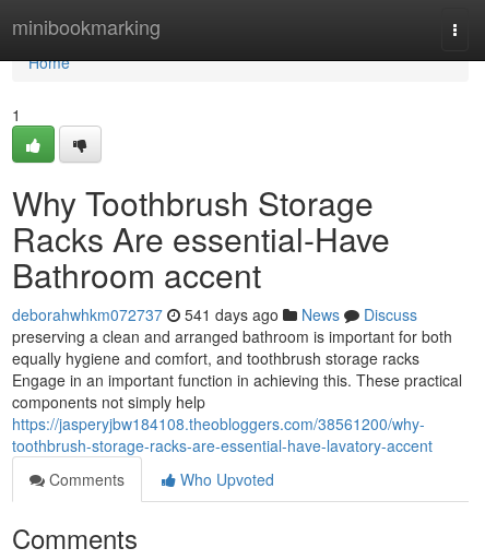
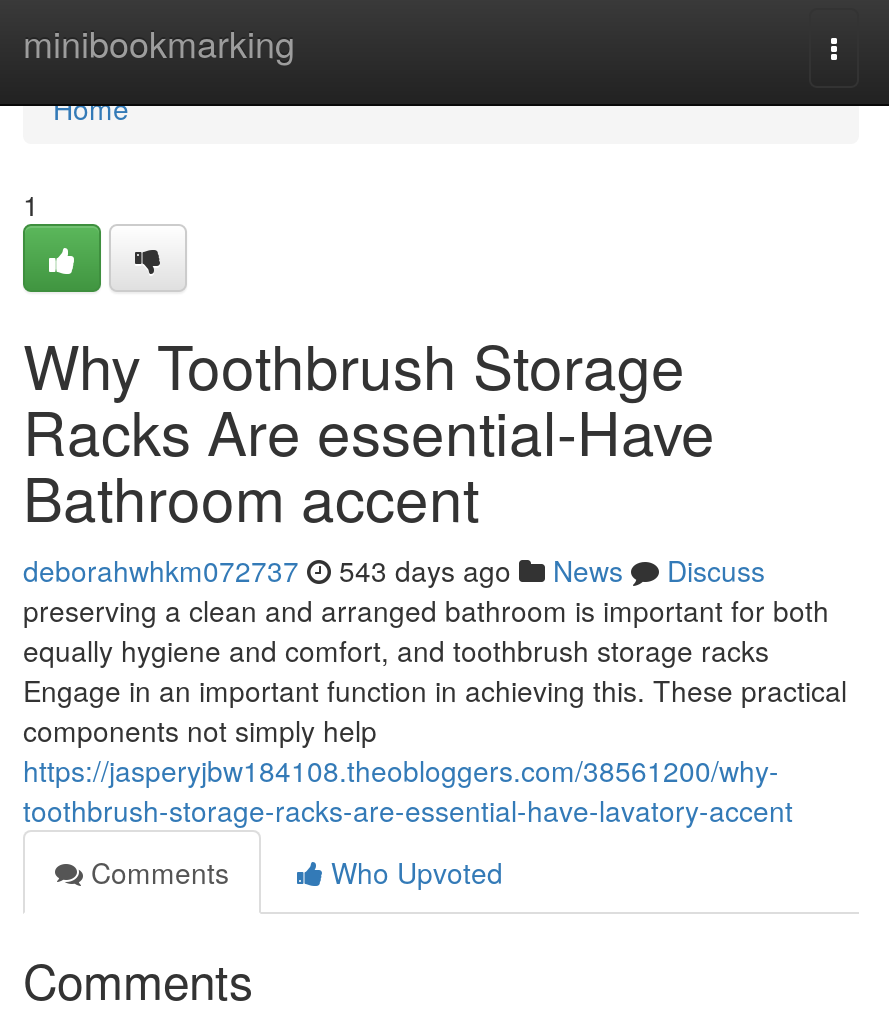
[12,303,417,325] deborahwhkm072737 541 days ago News Discuss -> [23,550,765,590] deborahwhkm072737 543 days ago News Discuss

